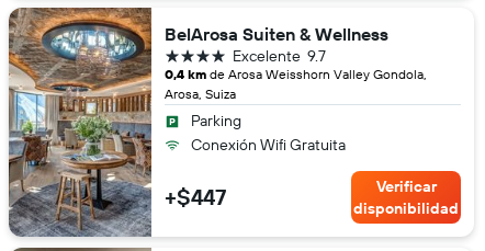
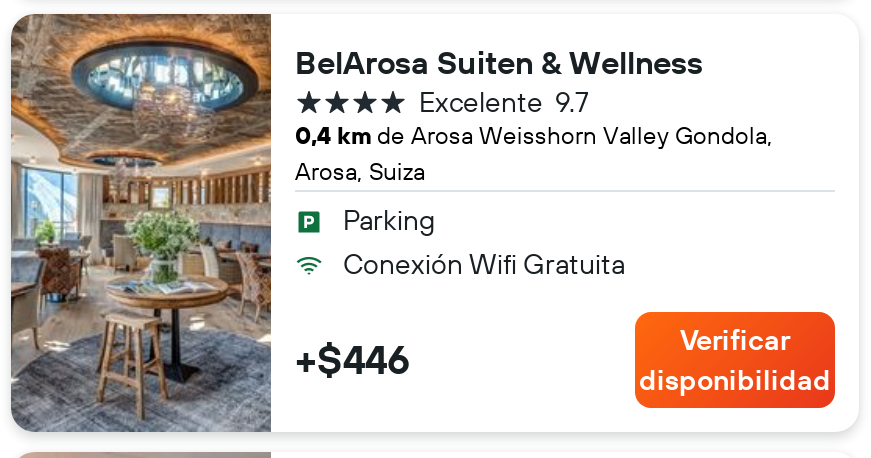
[165,183,227,210] +$447 -> [295,334,411,384] +$446

